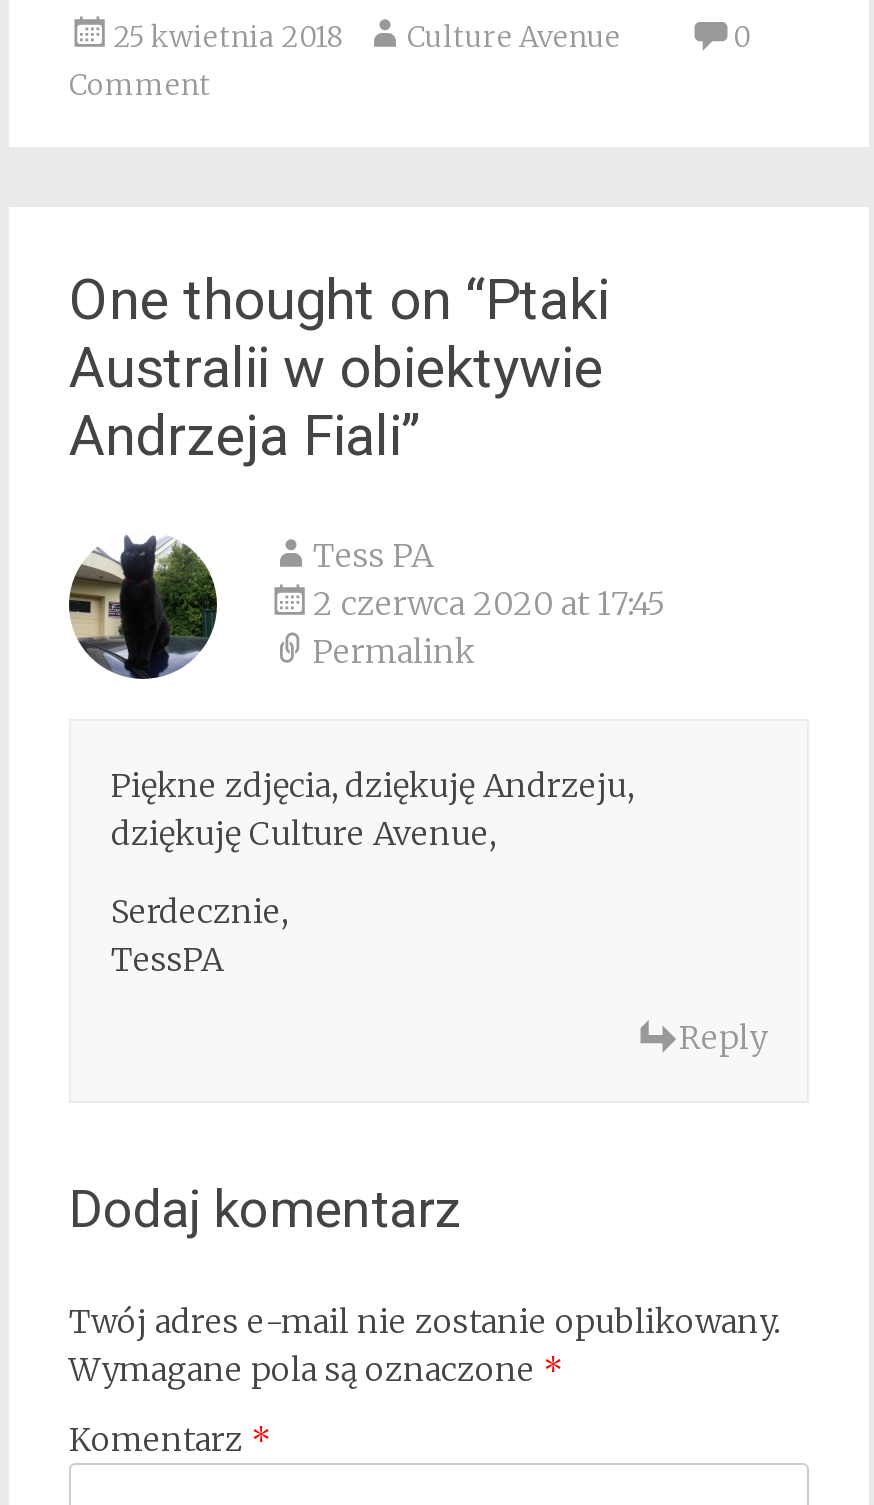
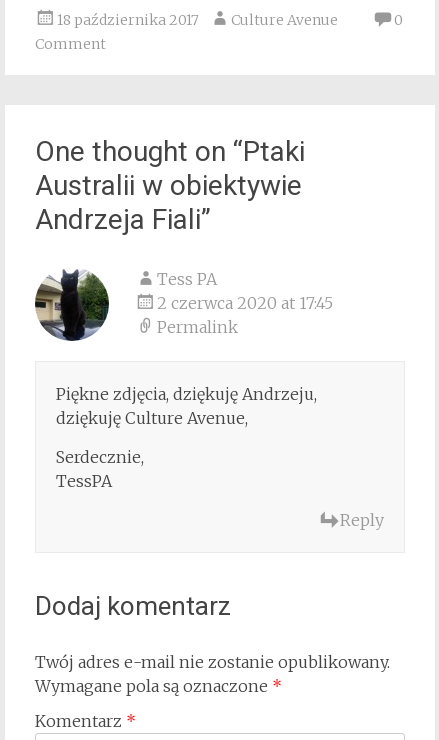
[113,19,343,55] 25 kwietnia 2018 -> [57,11,199,29] 18 października 2017

